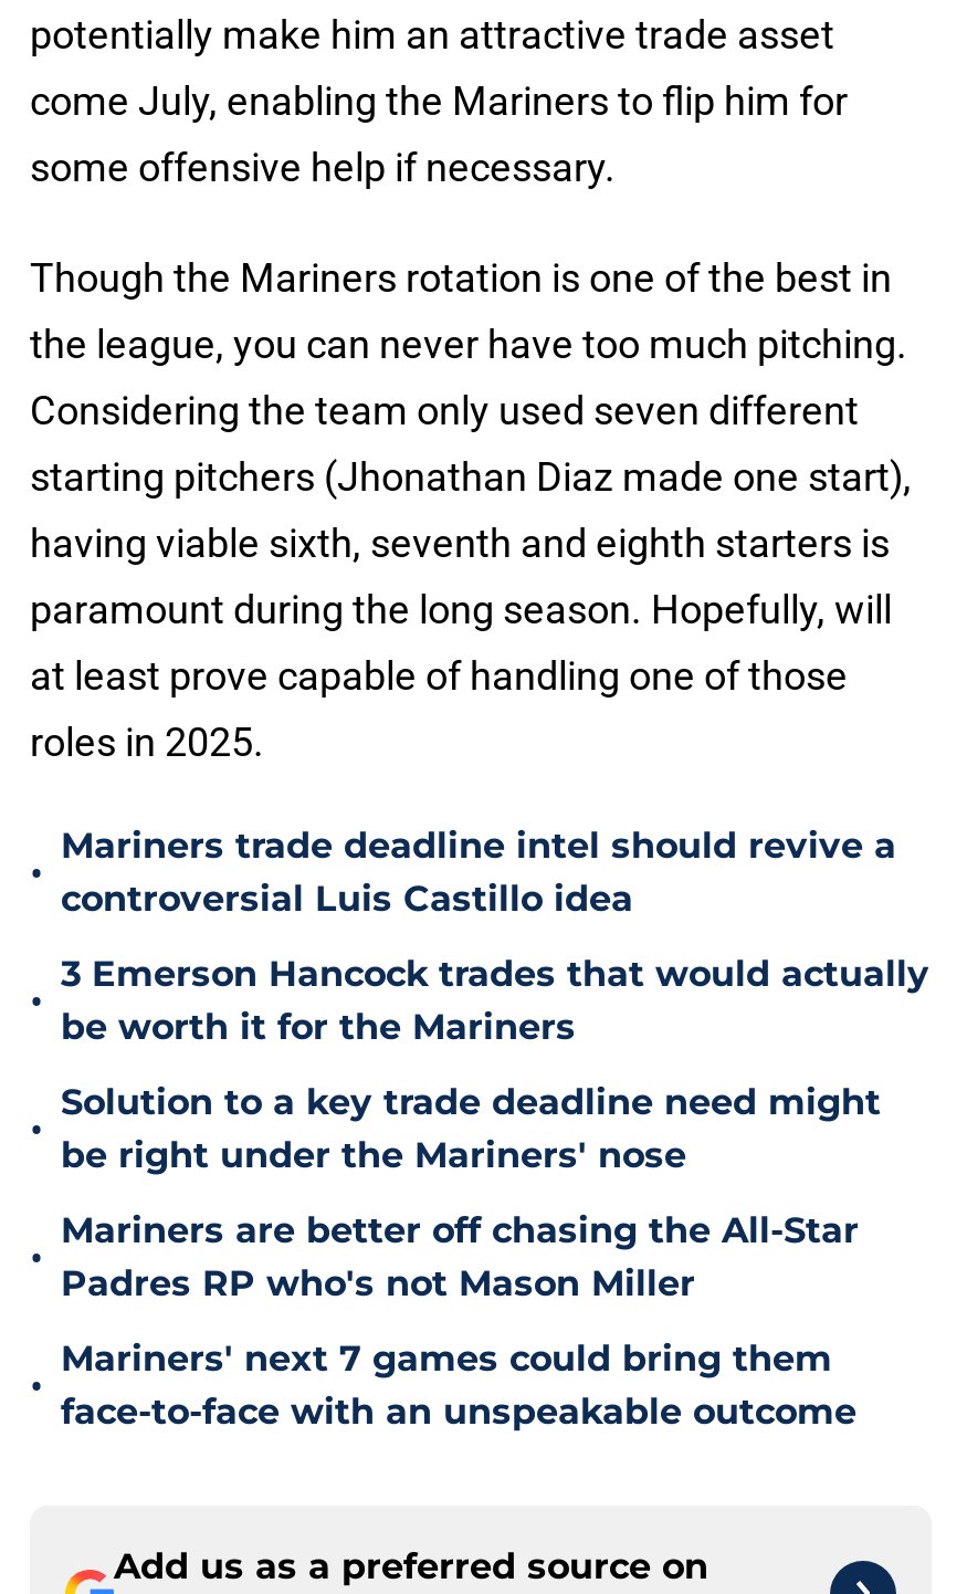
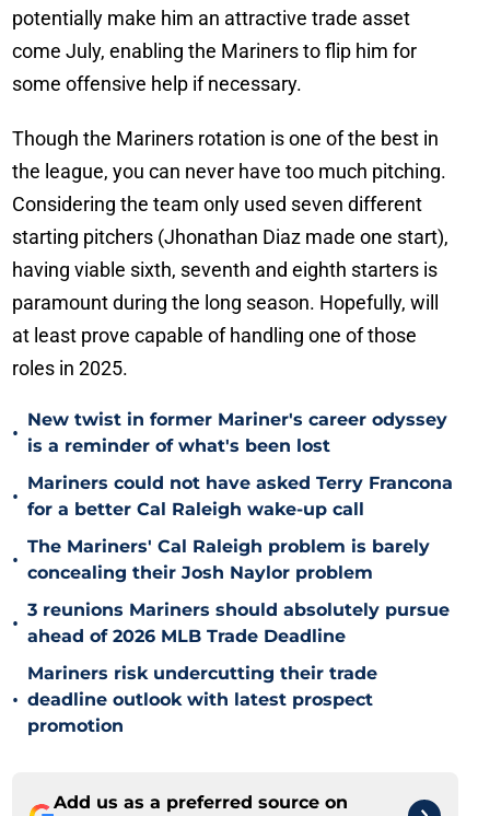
[61,825,896,920] Mariners trade deadline intel should revive a | controversial Luis Castillo idea -> [27,409,447,456] New twist in former Mariner's career odyssey | is a reminder of what's been lost
[61,953,929,1048] 3 Emerson Hancock trades that would actually | be worth it for the Mariners -> [27,473,453,520] Mariners could not have asked Terry Francona | for a better Cal Raleigh wake-up call
[61,1081,881,1176] Solution to a key trade deadline need might | be right under the Mariners' nose -> [27,536,430,583] The Mariners' Cal Raleigh problem is barely | concealing their Josh Naylor problem
[61,1209,859,1304] Mariners are better off chasing the All-Star | Padres RP who's not Mason Miller -> [27,599,450,646] 3 reunions Mariners should absolutely pursue | ahead of 2026 MLB Trade Deadline
[61,1338,856,1433] Mariners' next 7 games could bring them | face-to-face with an unspeakable outcome -> [27,663,377,736] Mariners risk undercutting their trade | deadline outlook with latest prospect | promotion

